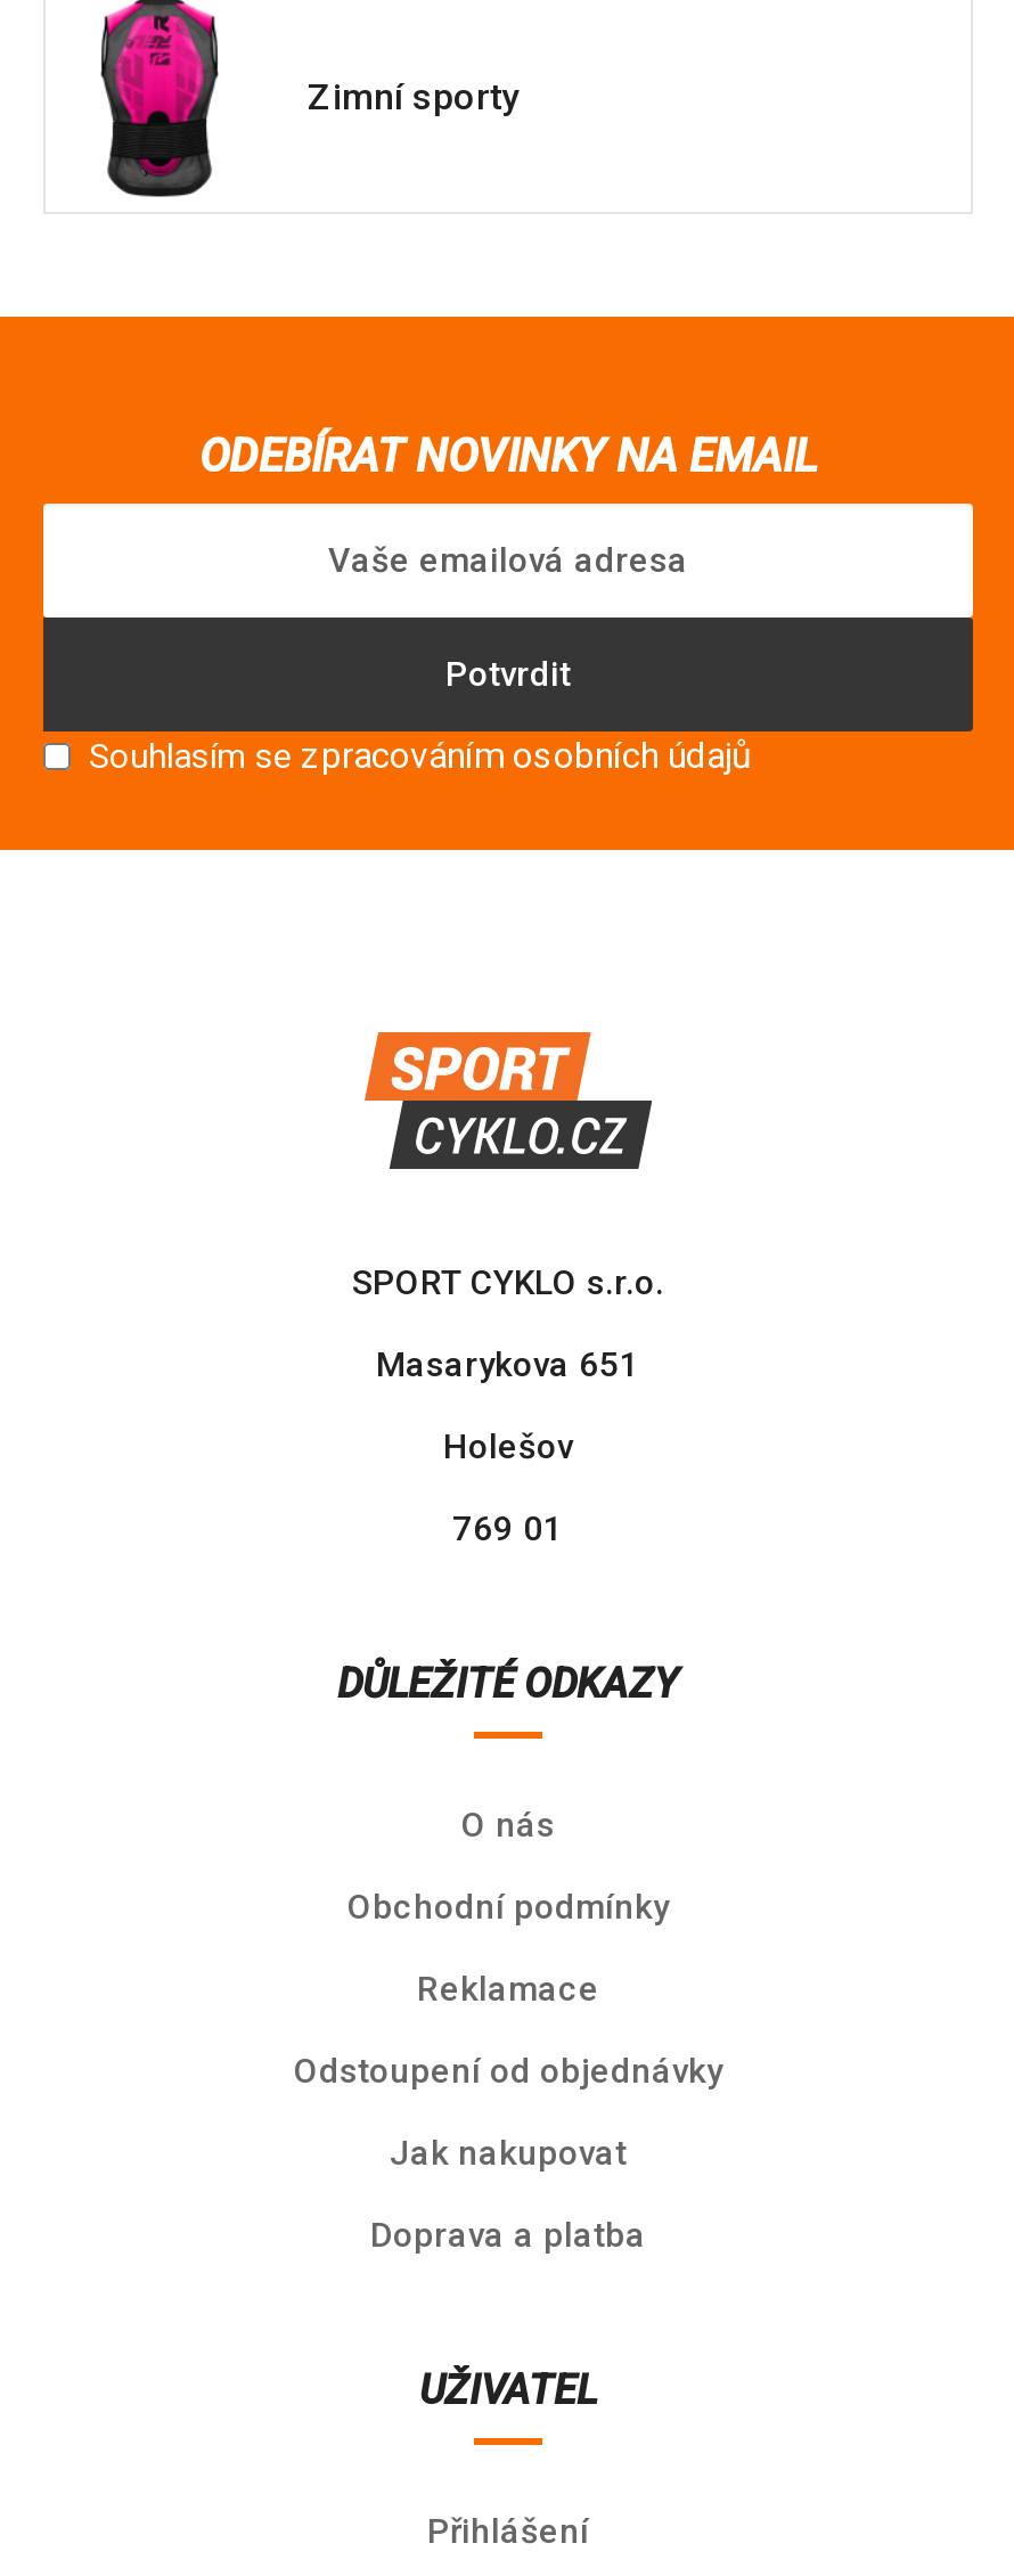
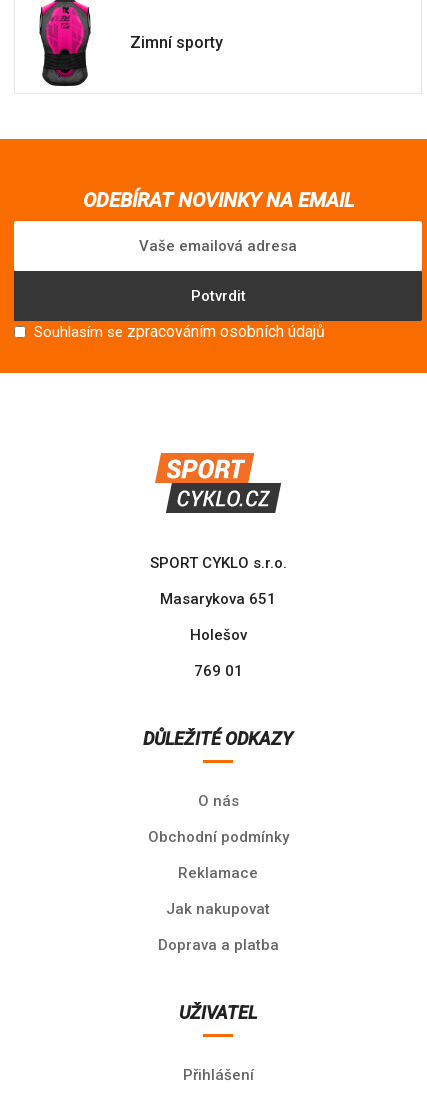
[294,2051,722,2092] Odstoupení od objednávky -> none

